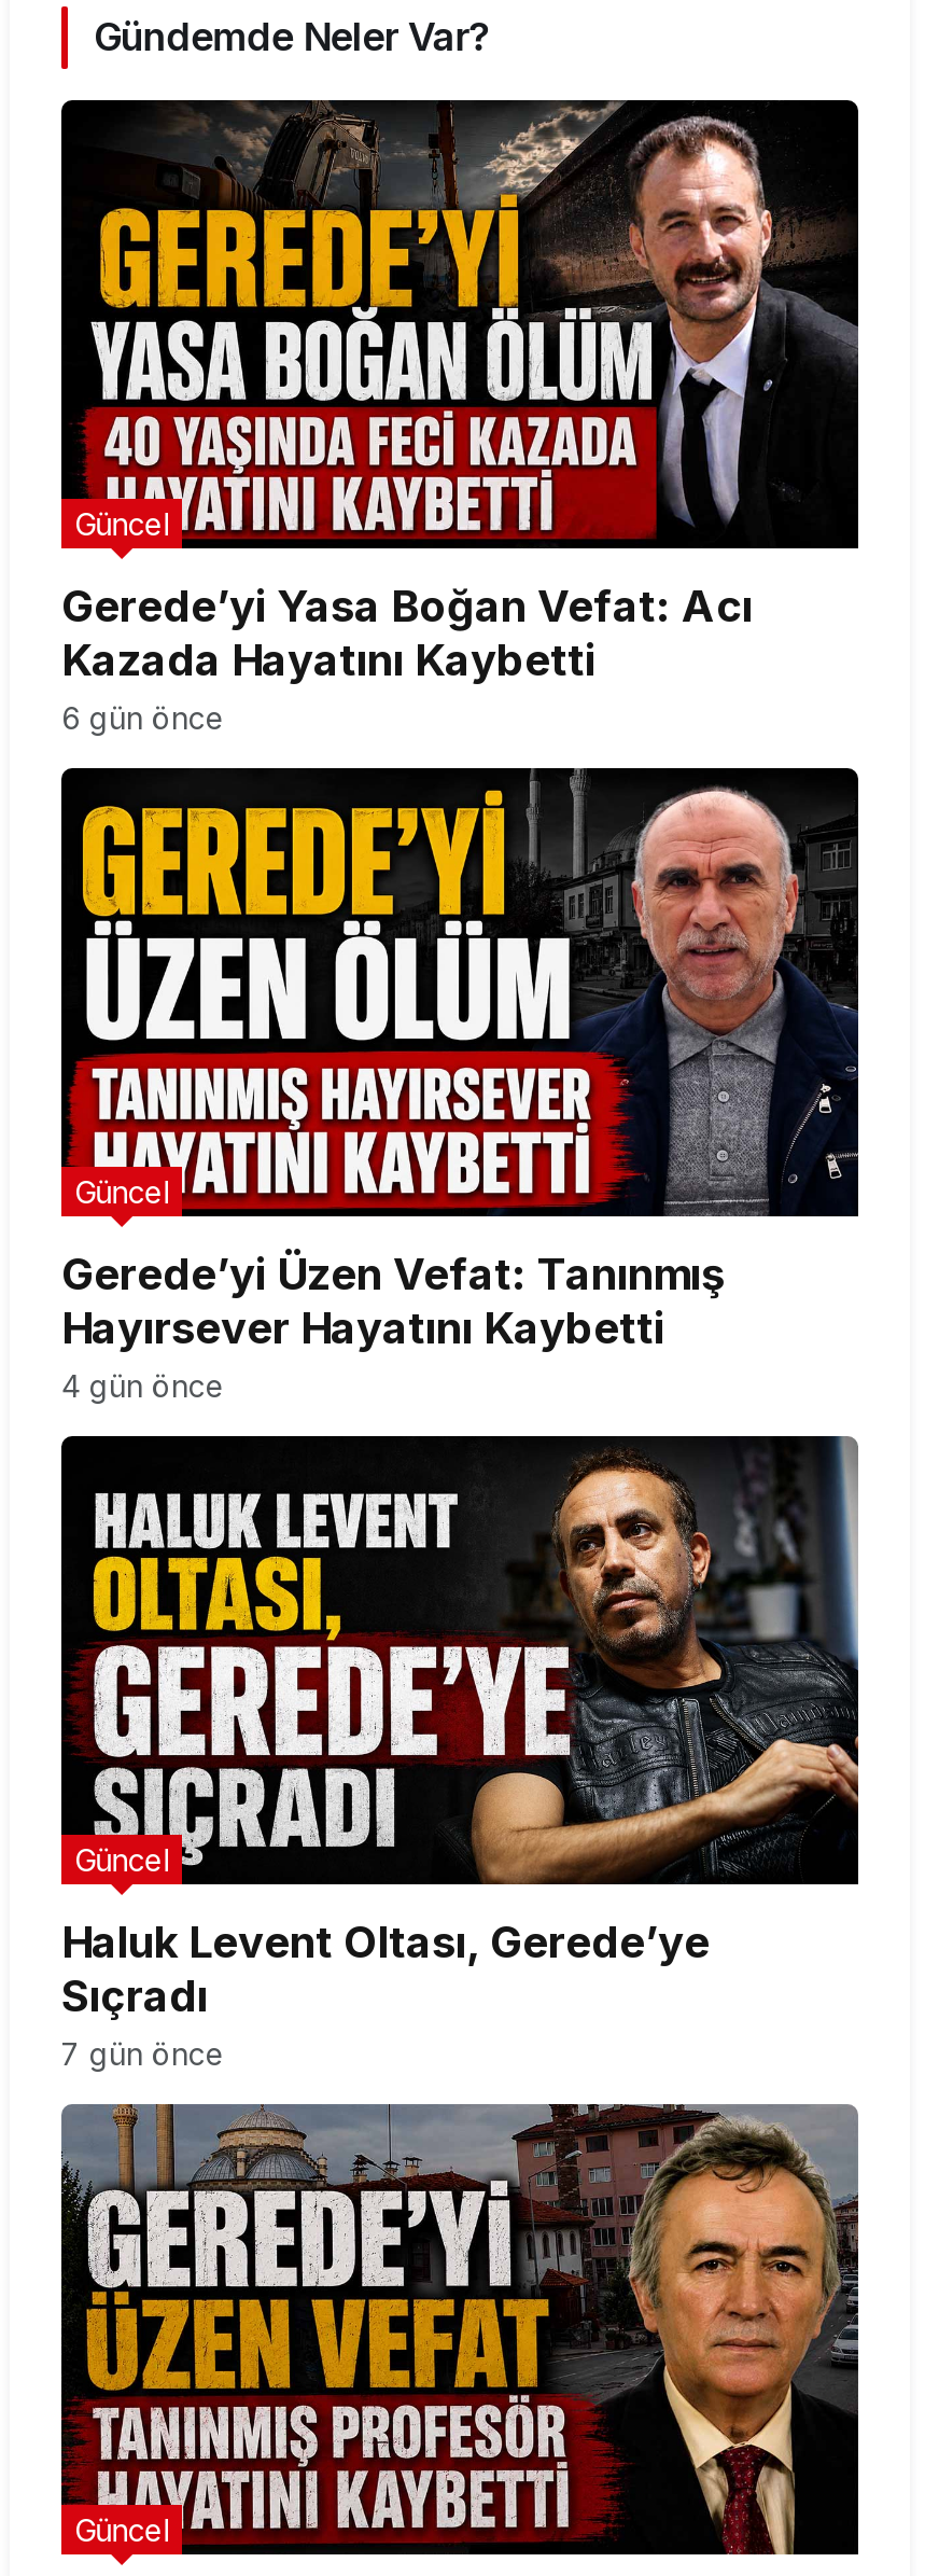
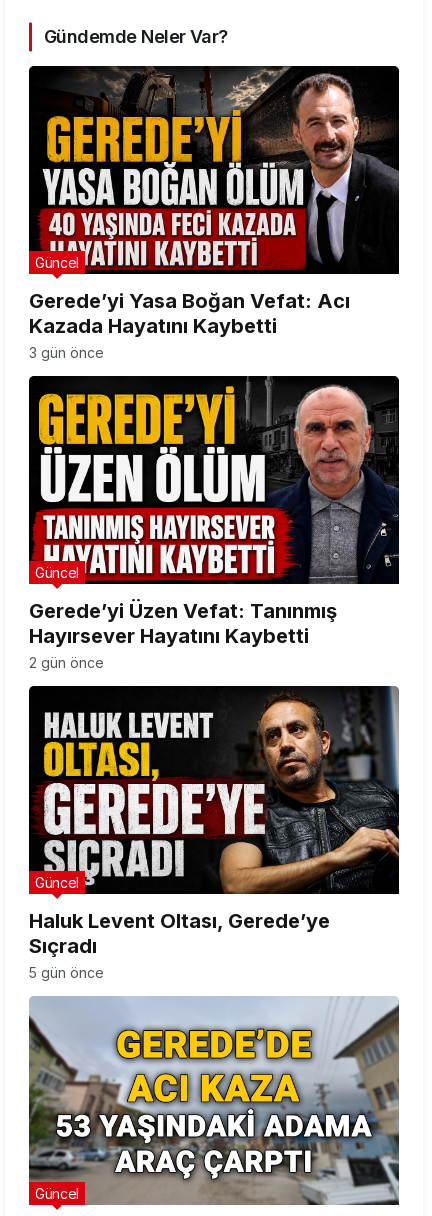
[61,699,225,736] 6 gün önce -> [29,344,104,361] 3 gün önce
[61,1368,225,1404] 4 gün önce -> [29,654,104,671] 2 gün önce
[61,2036,225,2073] 7 gün önce -> [29,964,104,981] 5 gün önce
[59,2102,860,2557] [image] -> [28,996,400,1206] [image]

